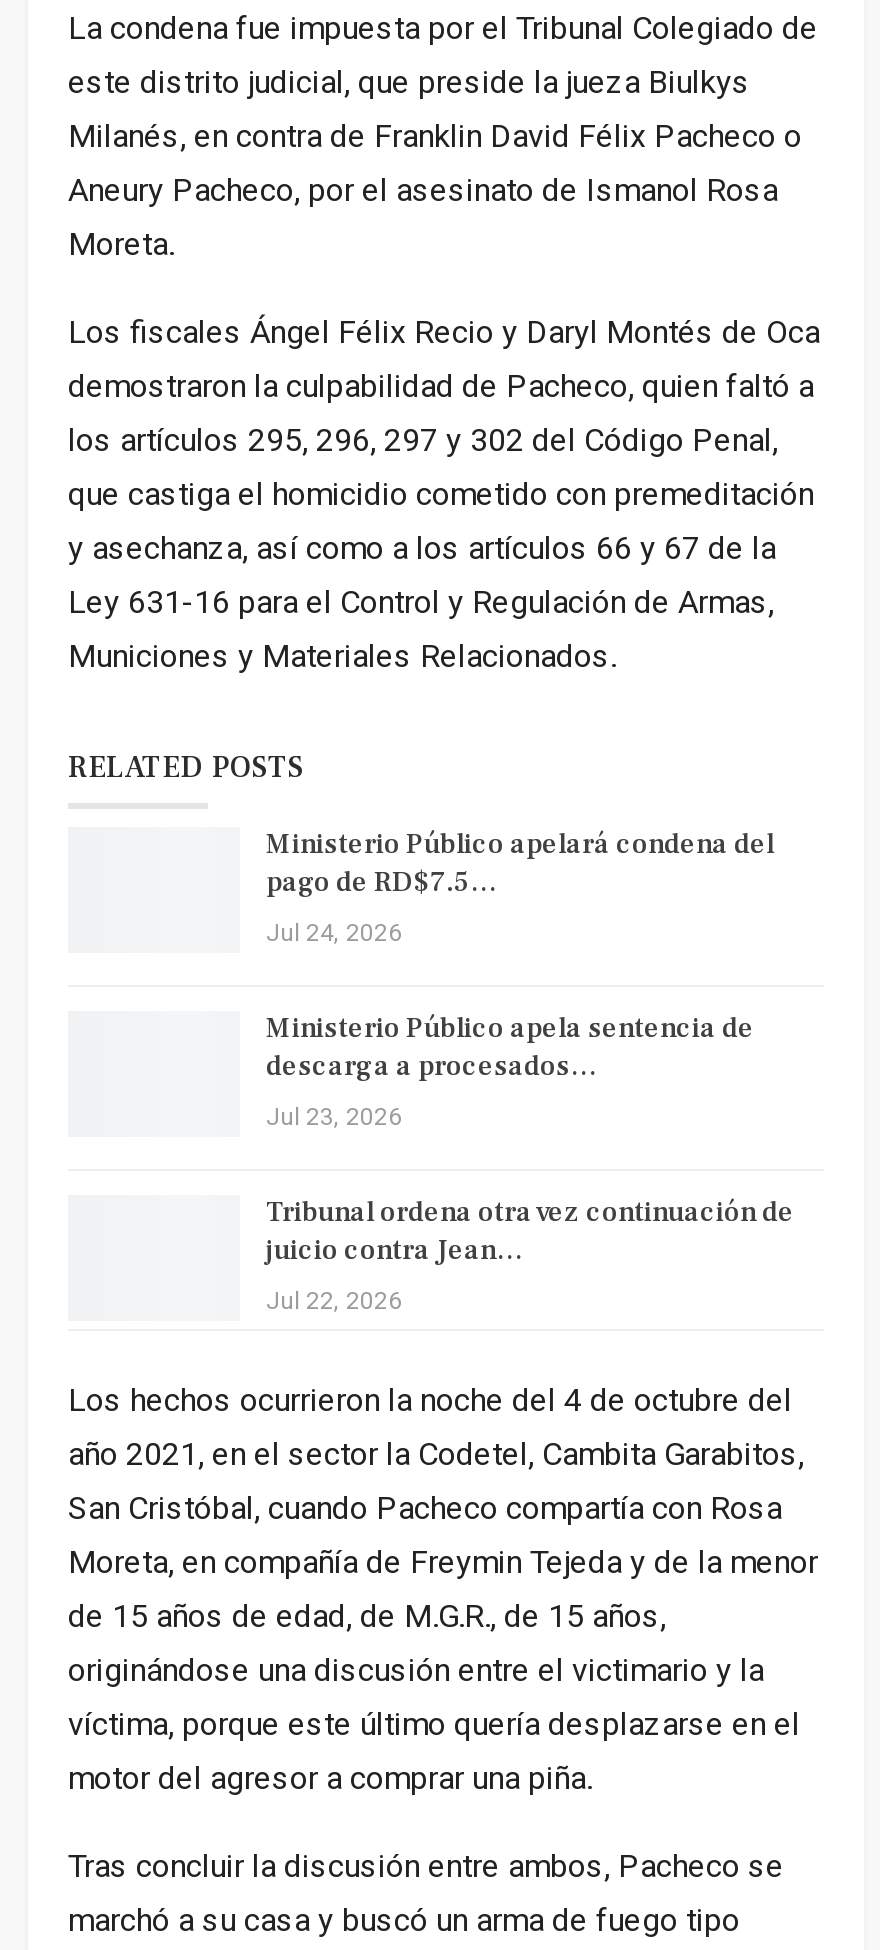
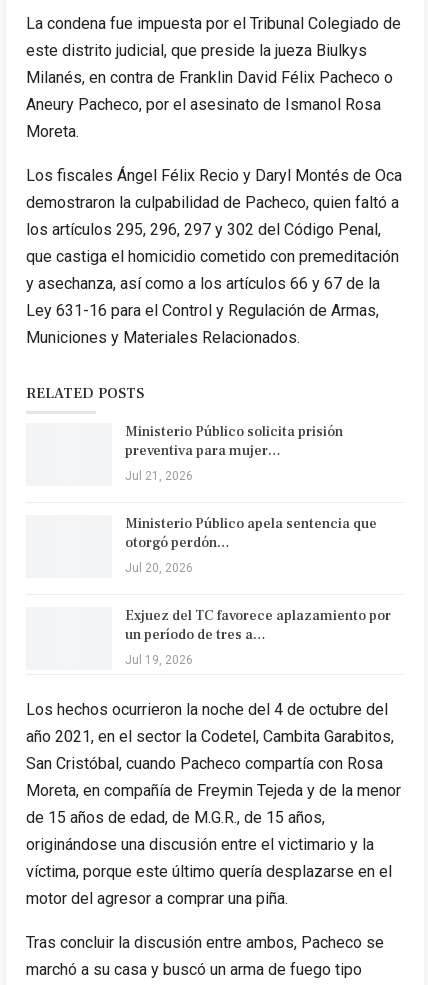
[266,827,774,901] Ministerio Público apelará condena del | pago de RD$7.5… -> [125,423,343,460] Ministerio Público solicita prisión | preventiva para mujer…
[266,919,402,947] Jul 24, 2026 -> [125,469,193,483] Jul 21, 2026
[266,1011,754,1085] Ministerio Público apela sentencia de | descarga a procesados… -> [125,515,377,552] Ministerio Público apela sentencia que | otorgó perdón…
[266,1103,402,1131] Jul 23, 2026 -> [125,561,193,575] Jul 20, 2026
[266,1195,794,1269] Tribunal ordena otra vez continuación de | juicio contra Jean… -> [125,607,391,644] Exjuez del TC favorece aplazamiento por | un período de tres a…
[266,1287,402,1315] Jul 22, 2026 -> [125,653,193,667] Jul 19, 2026

